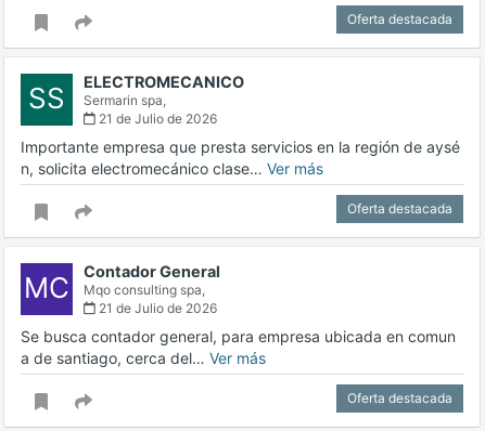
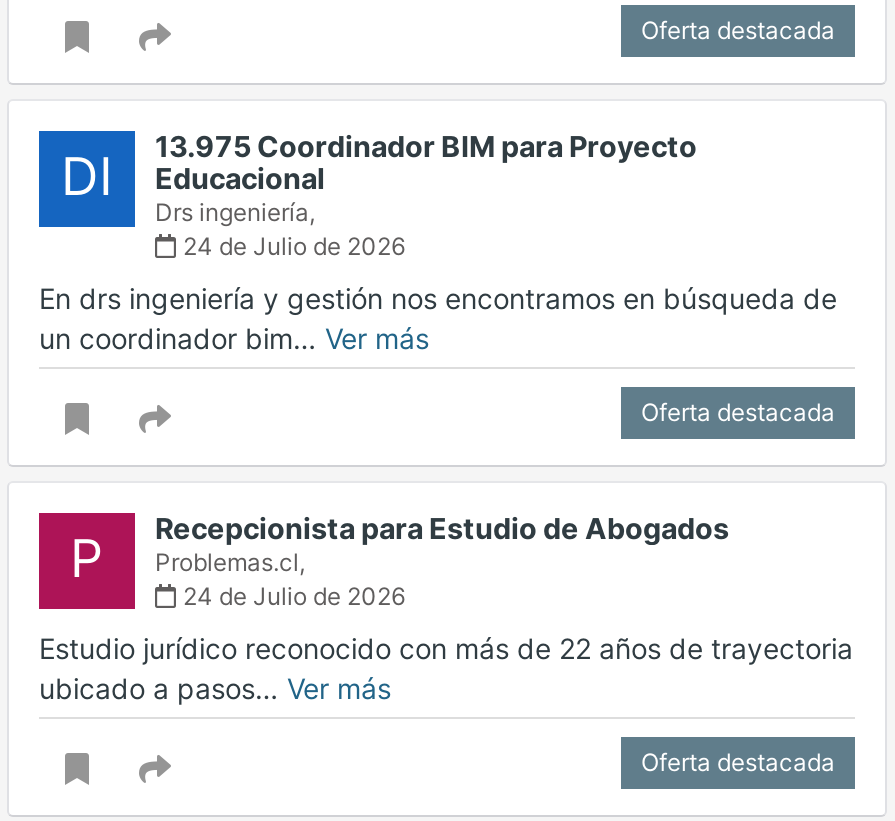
[28,73,244,127] SS | ELECTROMECANICO | Sermarin spa, | 21 de Julio de 2026 -> [61,129,697,261] DI | 13.975 Coordinador BIM para Proyecto | Educacional | Drs ingeniería, | 24 de Julio de 2026
[21,138,460,178] Importante empresa que presta servicios en la región de aysé | n, solicita electromecánico clase… Ver más -> [39,281,837,355] En drs ingeniería y gestión nos encontramos en búsqueda de | un coordinador bim… Ver más
[24,262,220,316] MC | Contador General | Mqo consulting spa, | 21 de Julio de 2026 -> [70,511,729,611] P | Recepcionista para Estudio de Abogados | Problemas.cl, | 24 de Julio de 2026
[21,327,456,367] Se busca contador general, para empresa ubicada en comun | a de santiago, cerca del… Ver más -> [39,631,853,705] Estudio jurídico reconocido con más de 22 años de trayectoria | ubicado a pasos… Ver más

